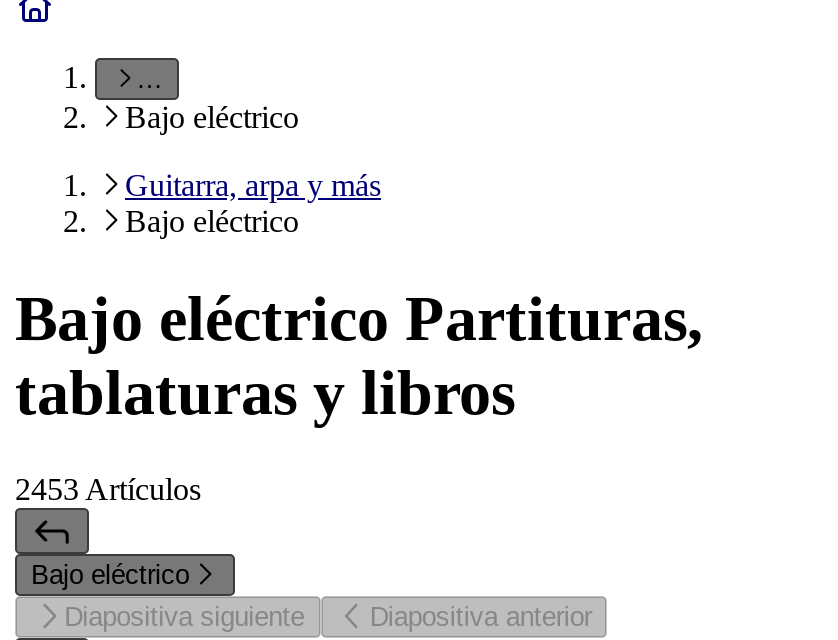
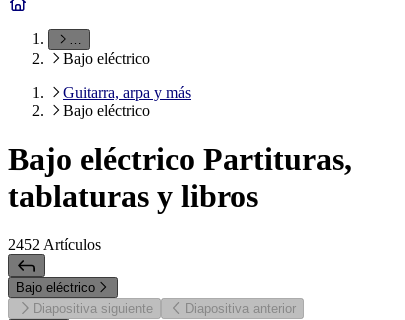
[15,473,201,507] 2453 Artículos -> [8,236,101,253] 2452 Artículos

